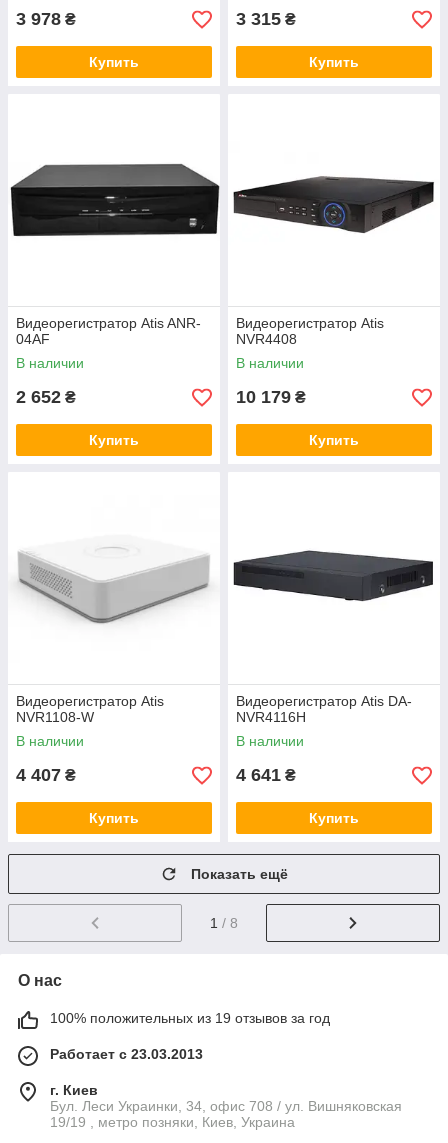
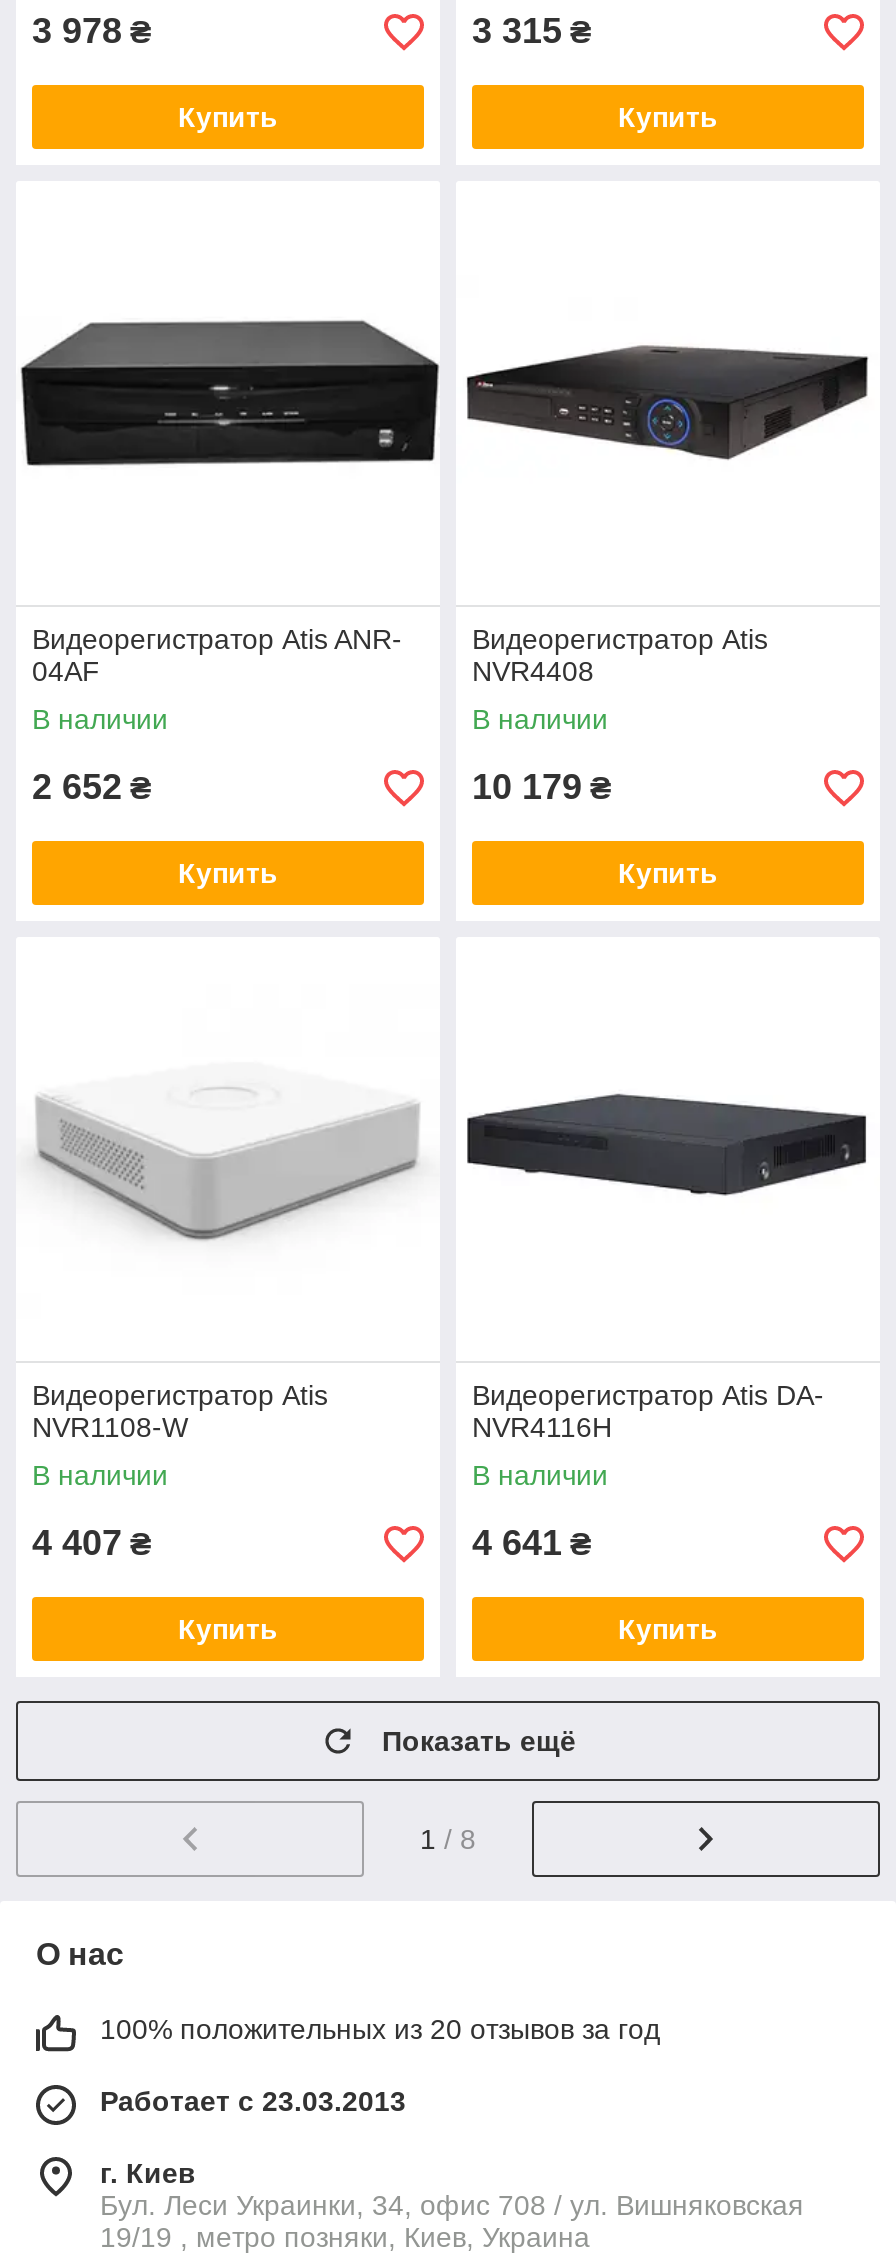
[50,1010,330,1026] 100% положительных из 19 отзывов за год -> [100,2013,660,2045] 100% положительных из 20 отзывов за год

